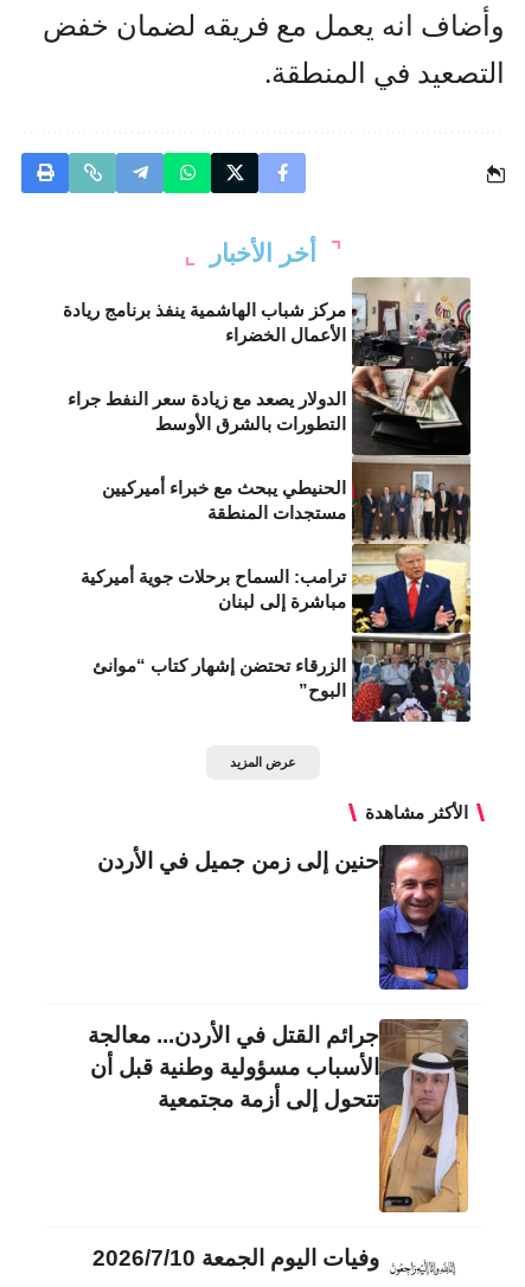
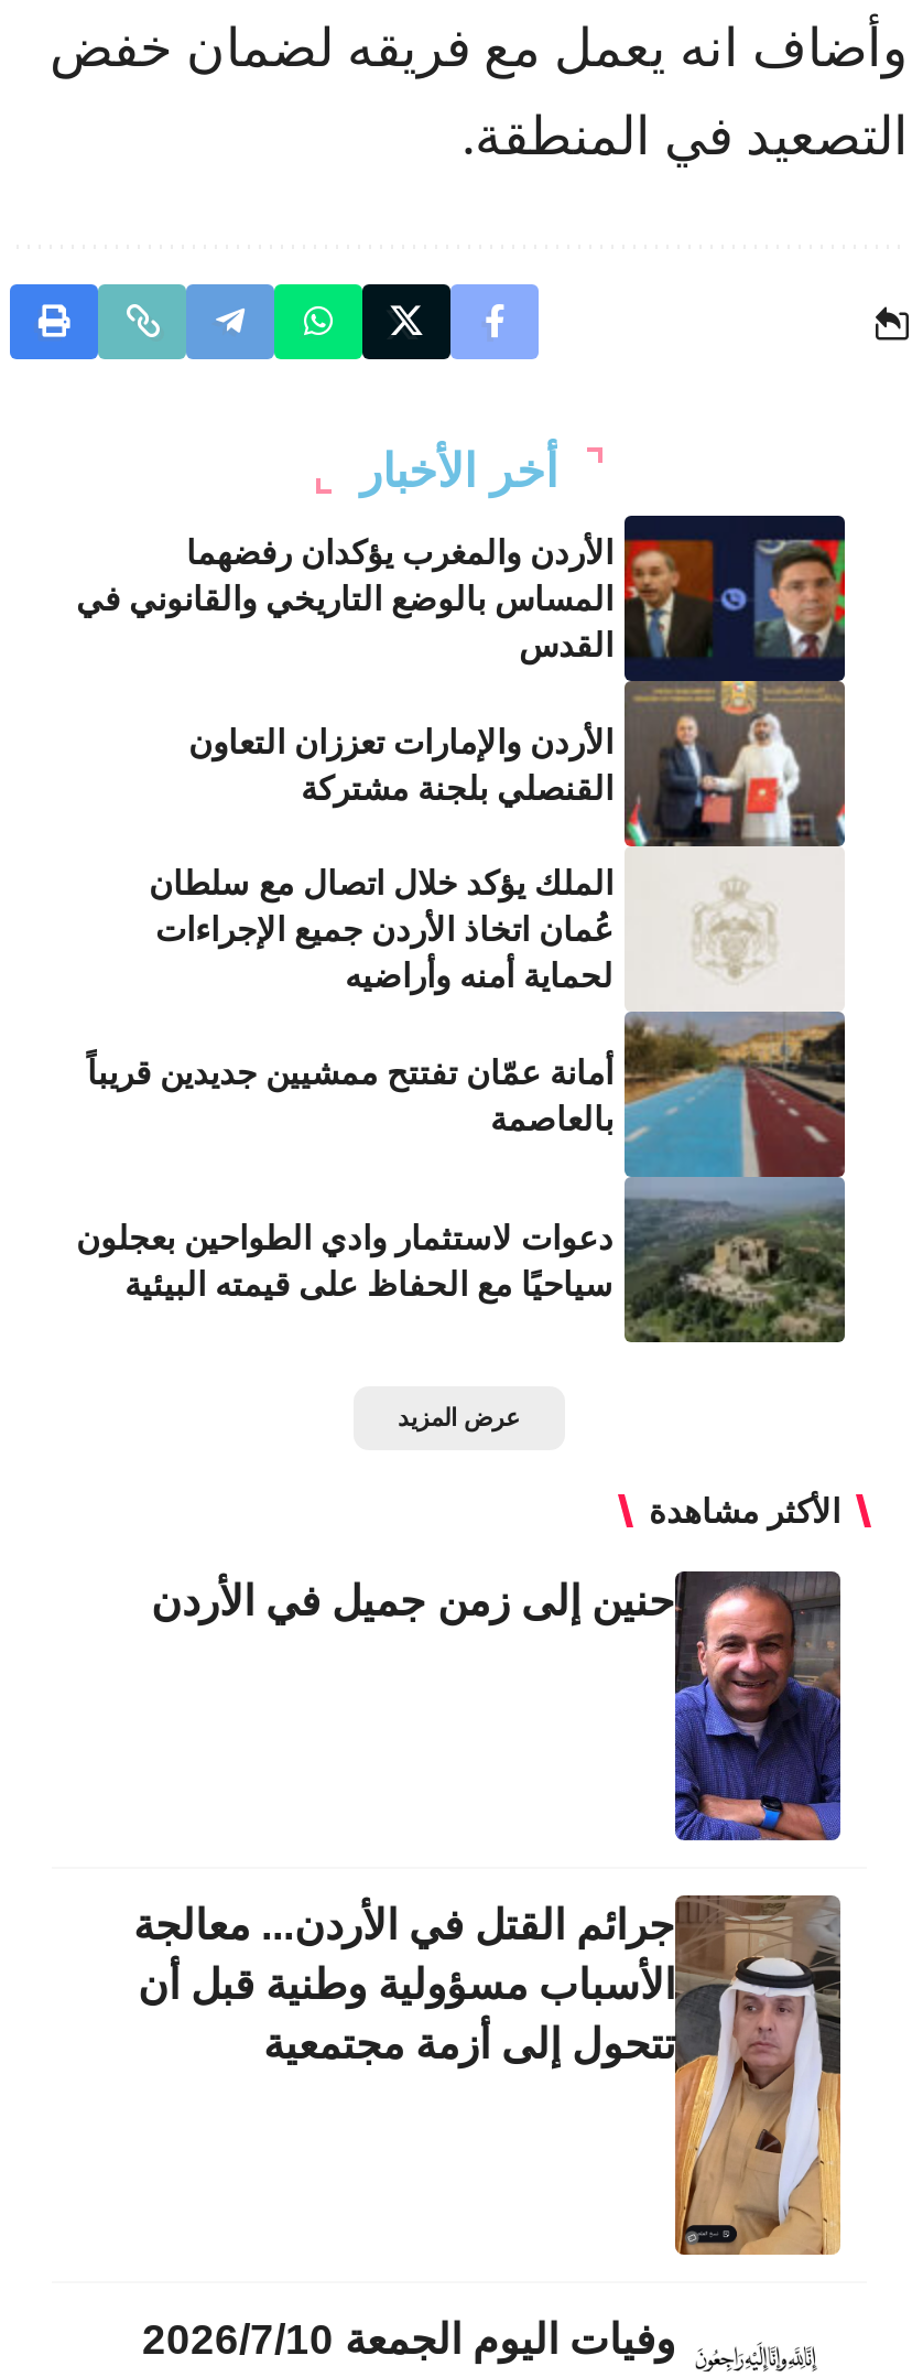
[63,277,472,723] [image] | مركز شباب الهاشمية ينفذ برنامج ريادة | الأعمال الخضراء -> [76,514,847,1344] [image] | الأردن والمغرب يؤكدان رفضهما | المساس بالوضع التاريخي والقانوني في | القدس
[68,388,346,433] الدولار يصعد مع زيادة سعر النفط جراء | التطورات بالشرق الأوسط -> [188,722,613,806] الأردن والإمارات تعززان التعاون | القنصلي بلجنة مشتركة
[102,477,346,522] الحنيطي يبحث مع خبراء أميركيين | مستجدات المنطقة -> [149,864,613,994] الملك يؤكد خلال اتصال مع سلطان | عُمان اتخاذ الأردن جميع الإجراءات | لحماية أمنه وأراضيه
[81,566,346,611] ترامب: السماح برحلات جوية أميركية | مباشرة إلى لبنان -> [87,1053,613,1136] أمانة عمّان تفتتح ممشيين جديدين قريباً | بالعاصمة
[92,655,346,700] الزرقاء تحتضن إشهار كتاب “موانئ | البوح” -> [76,1218,613,1302] دعوات لاستثمار وادي الطواحين بعجلون | سياحيًا مع الحفاظ على قيمته البيئية

